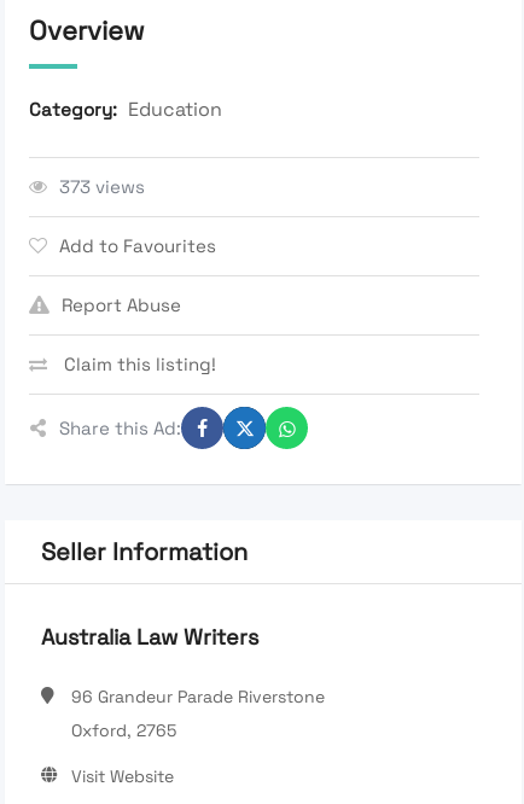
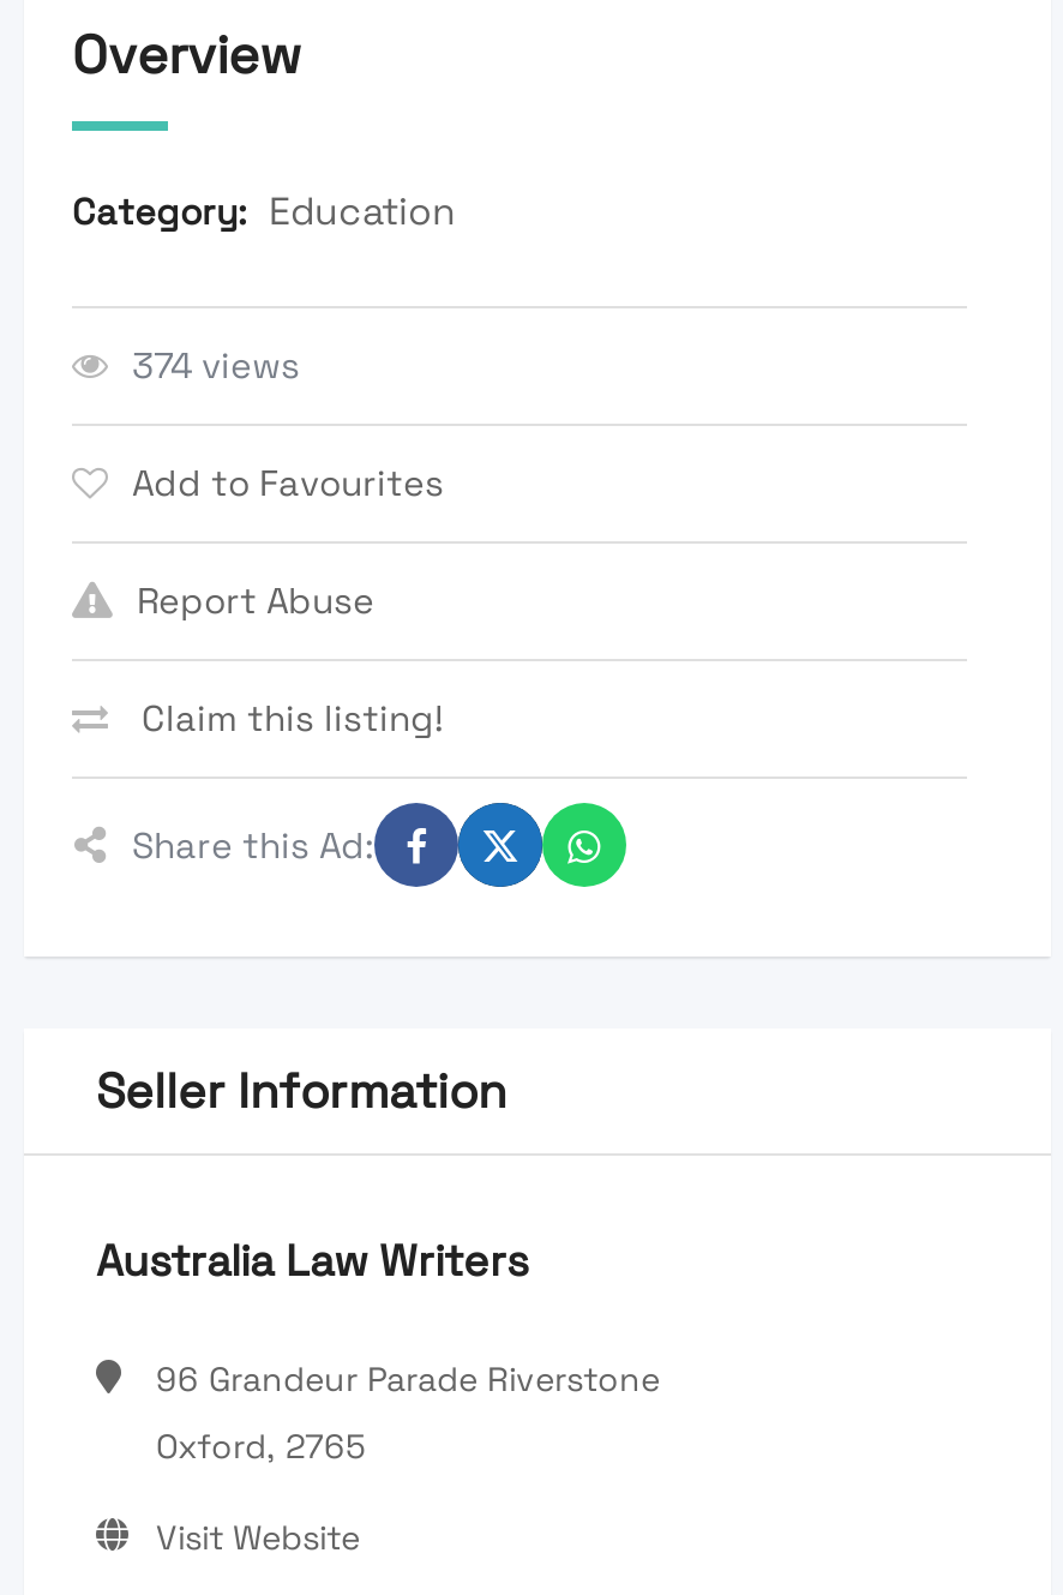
[59,176,145,198] 373 views -> [132,343,300,389] 374 views

